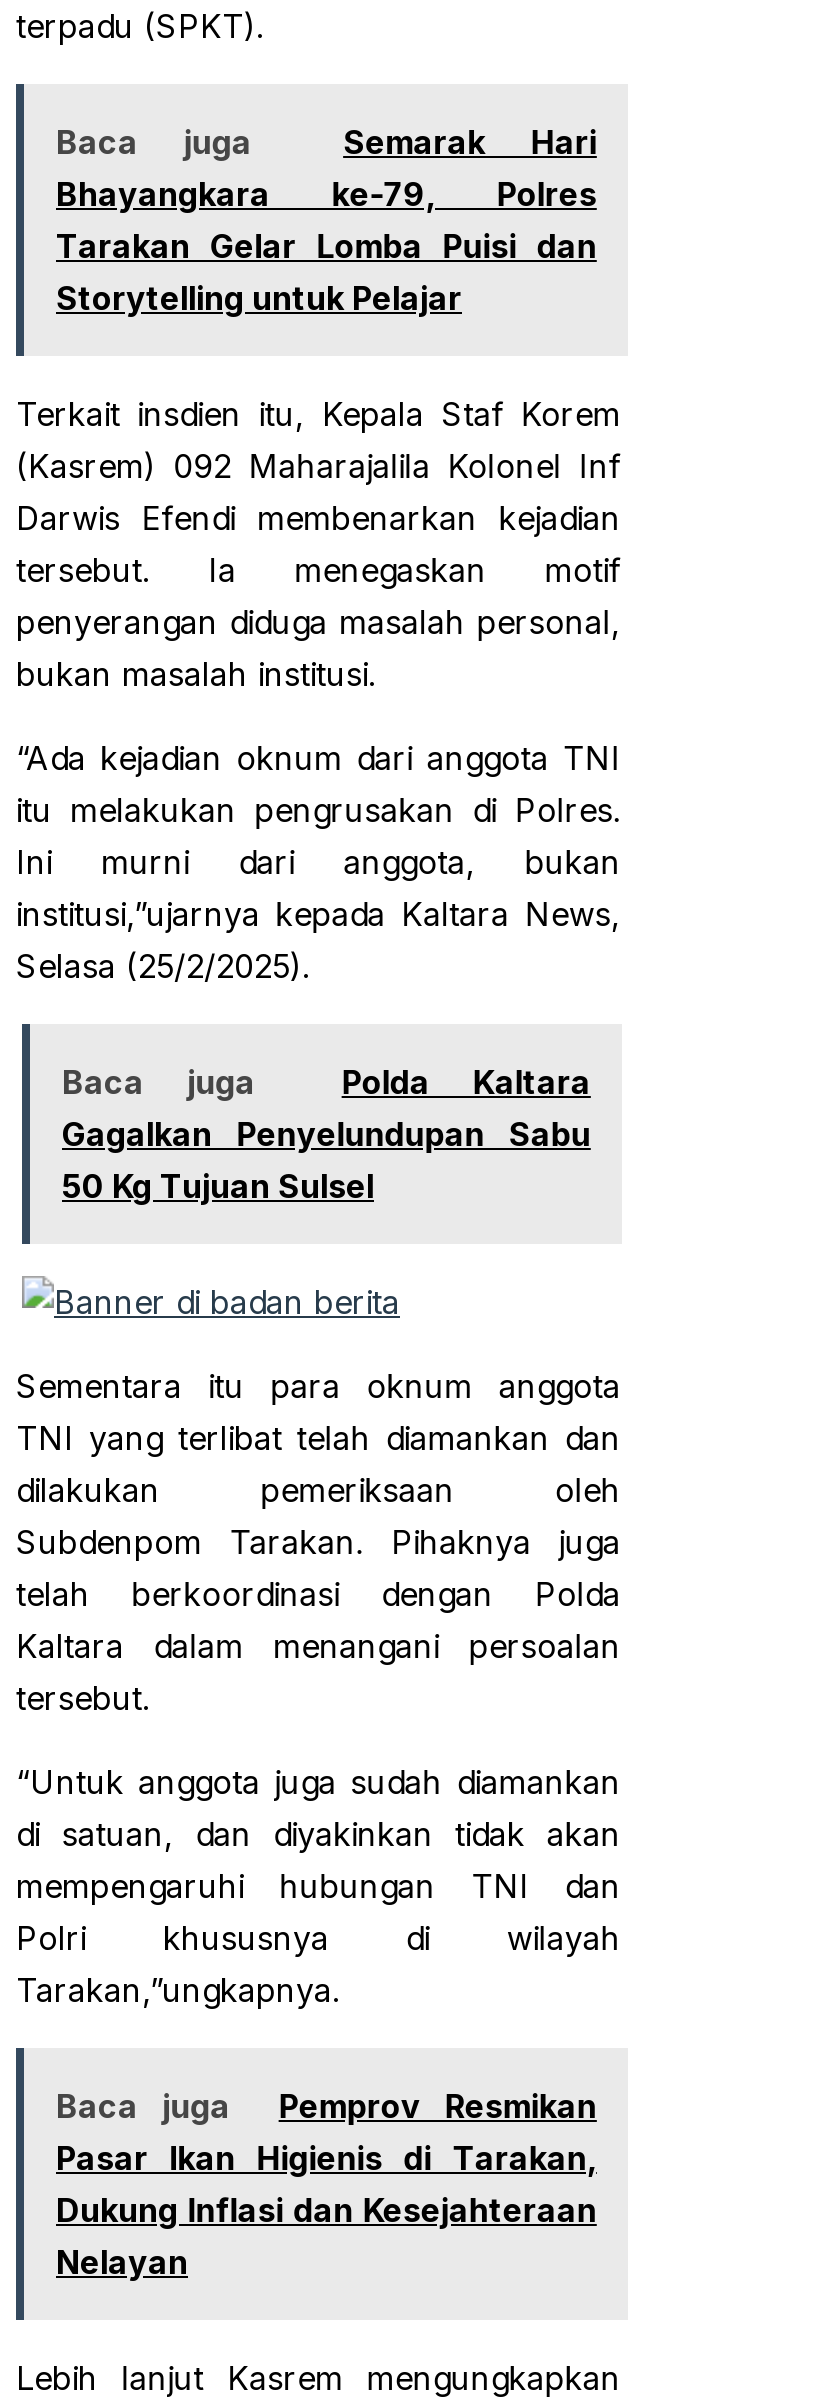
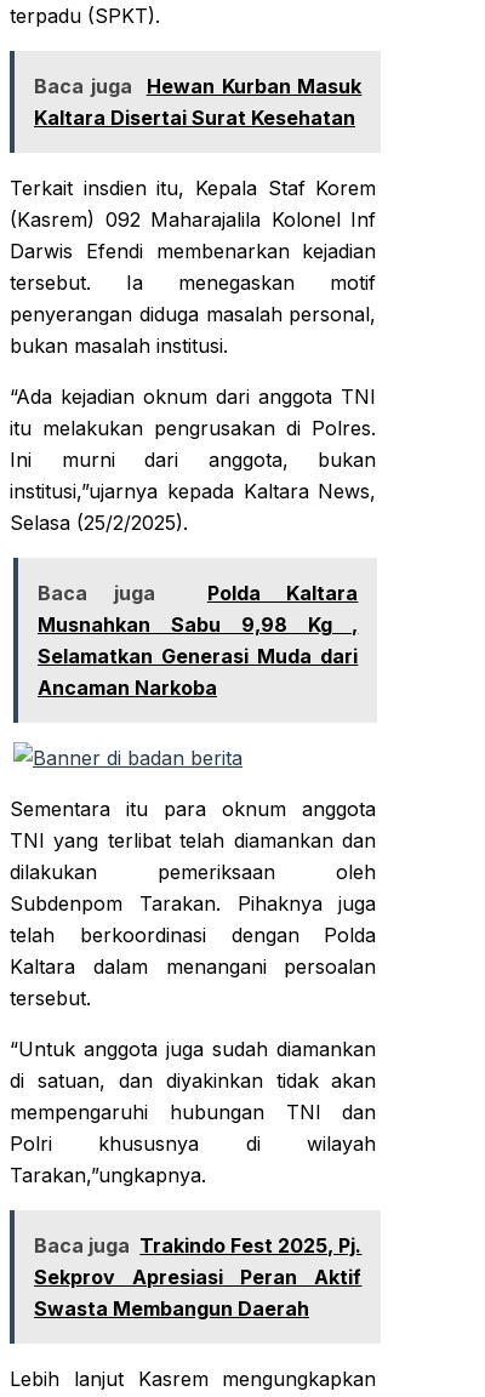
[56,122,597,318] Baca juga | Semarak Hari | Bhayangkara ke-79, Polres | Tarakan Gelar Lomba Puisi dan | Storytelling untuk Pelajar -> [34,74,362,130] Baca juga Hewan Kurban Masuk | Kaltara Disertai Surat Kesehatan
[62,1114,591,1206] Gagalkan Penyelundupan Sabu | 50 Kg Tujuan Sulsel -> [38,613,358,700] Musnahkan Sabu 9,98 Kg , | Selamatkan Generasi Muda dari | Ancaman Narkoba
[56,2086,597,2282] Baca juga | Pemprov Resmikan | Pasar Ikan Higienis di Tarakan, | Dukung Inflasi dan Kesejahteraan | Nelayan -> [34,1234,362,1321] Baca juga Trakindo Fest 2025, Pj. | Sekprov Apresiasi Peran Aktif | Swasta Membangun Daerah

